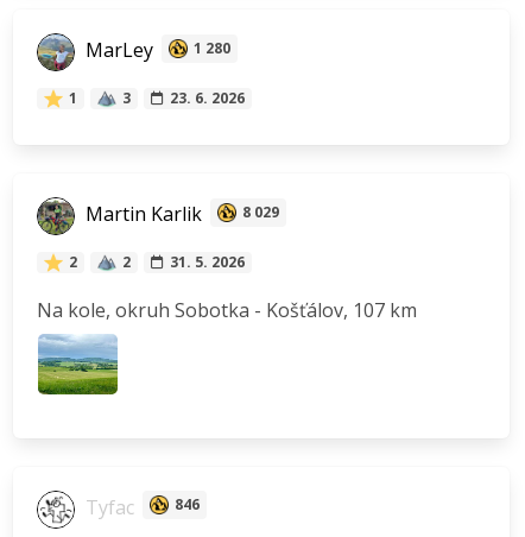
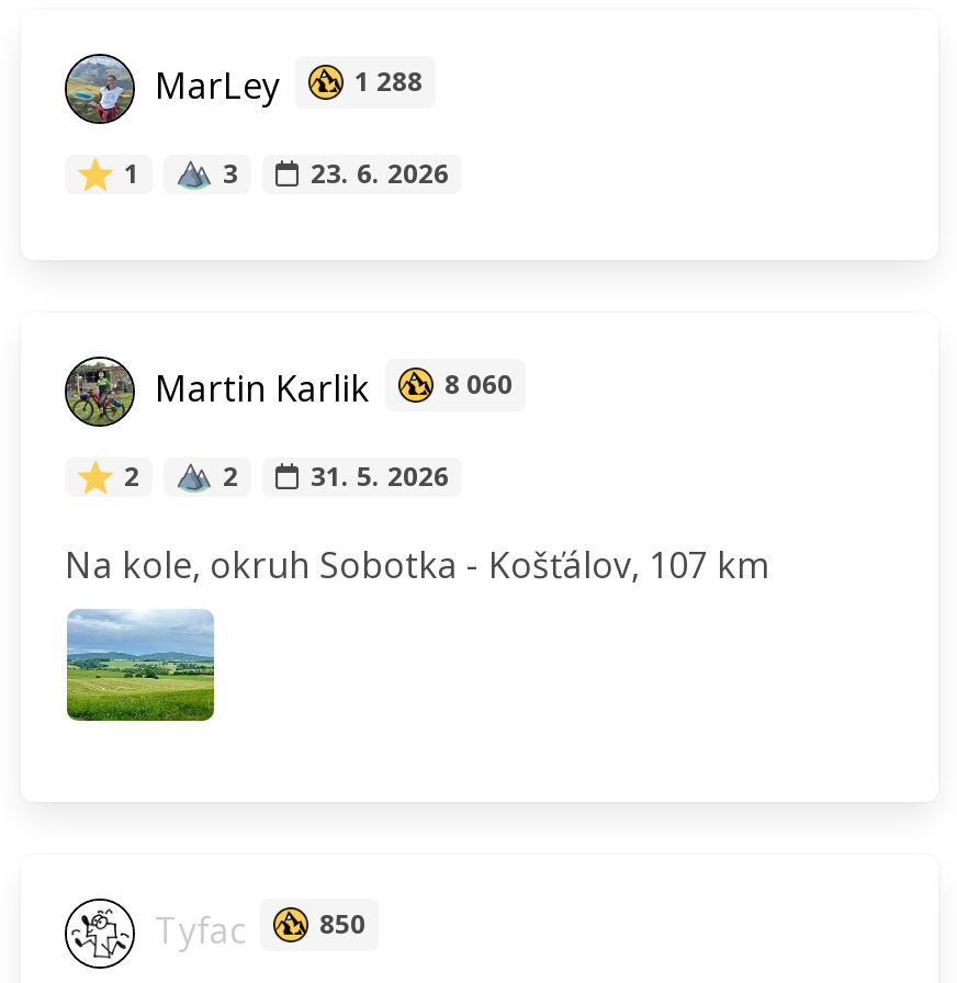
[194,38,230,58] 1 280 -> [354,62,423,99] 1 288
[81,202,279,228] Martin Karlik 8 029 -> [146,365,513,413] Martin Karlik 8 060
[81,494,200,520] Tyfac 846 -> [146,905,365,953] Tyfac 850

